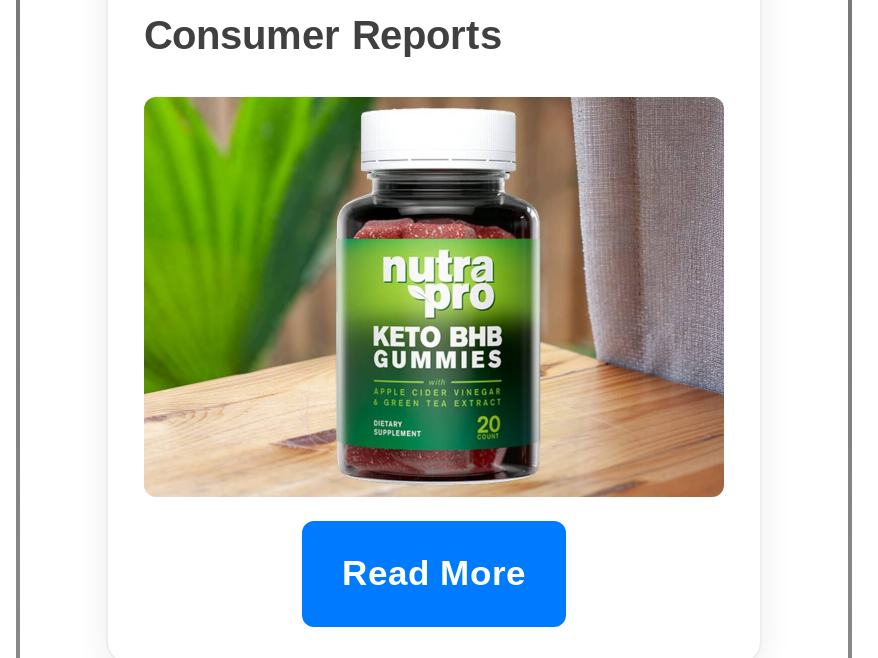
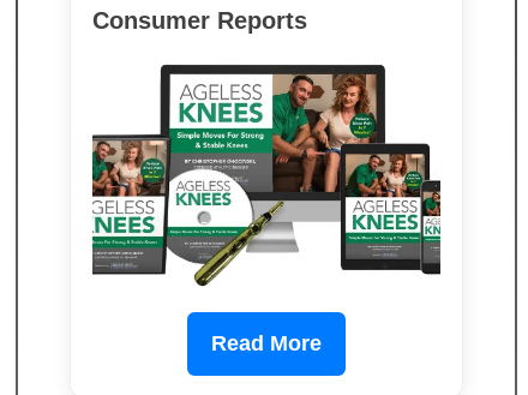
[142,94,726,500] [image] -> [91,58,442,299] [image]

